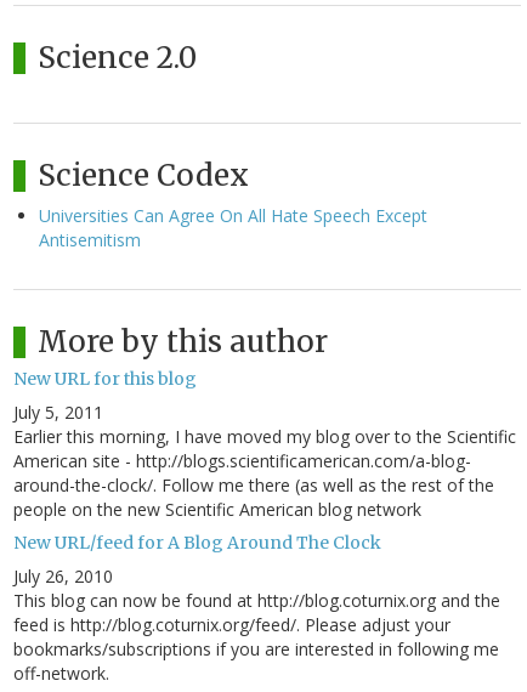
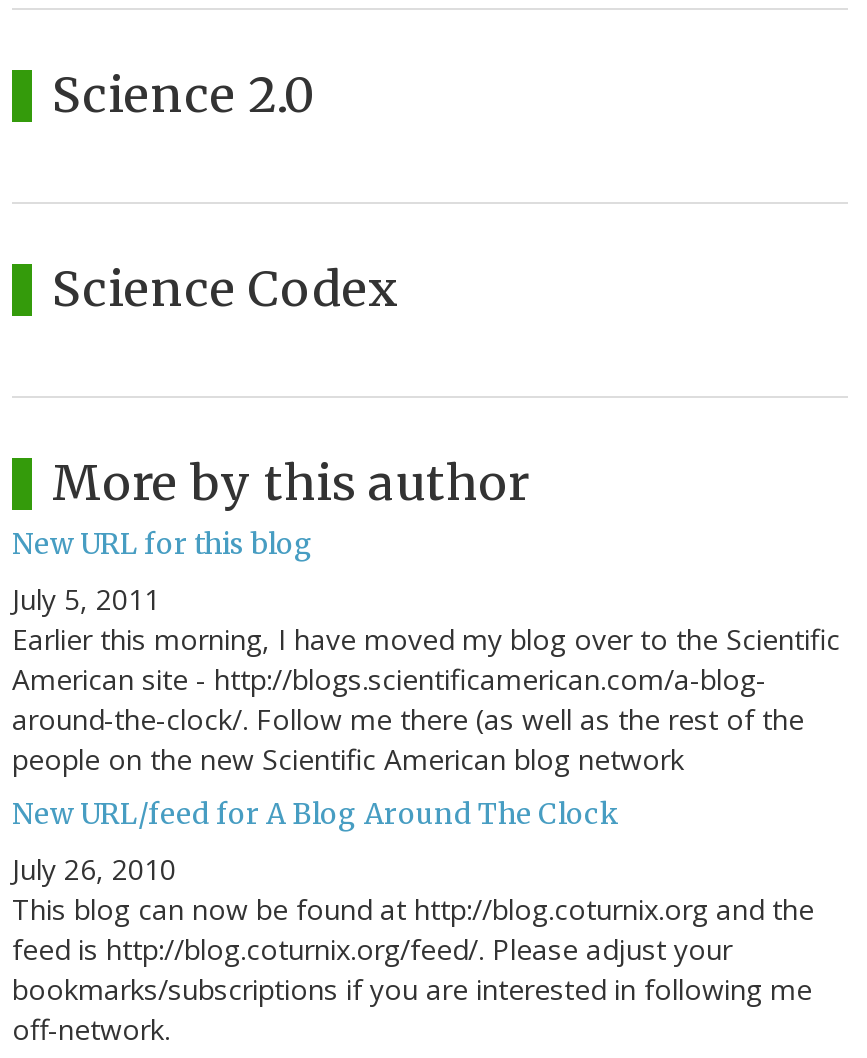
[39,204,427,252] Universities Can Agree On All Hate Speech Except | Antisemitism -> none

